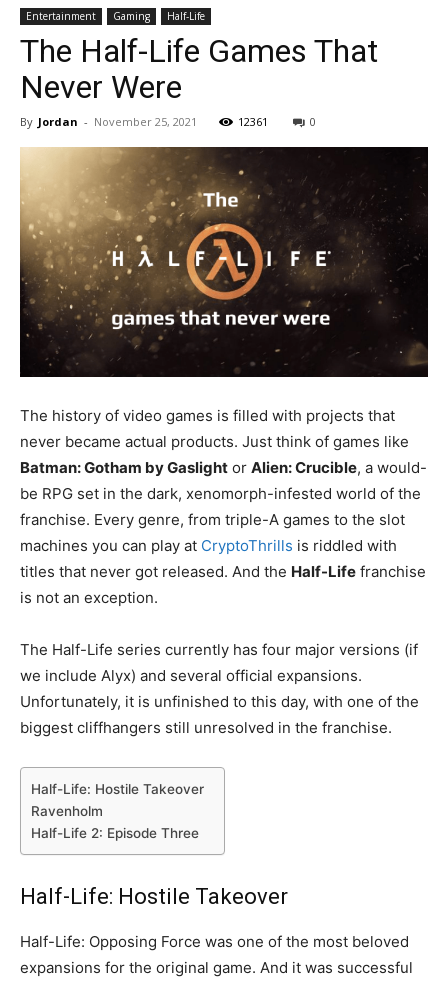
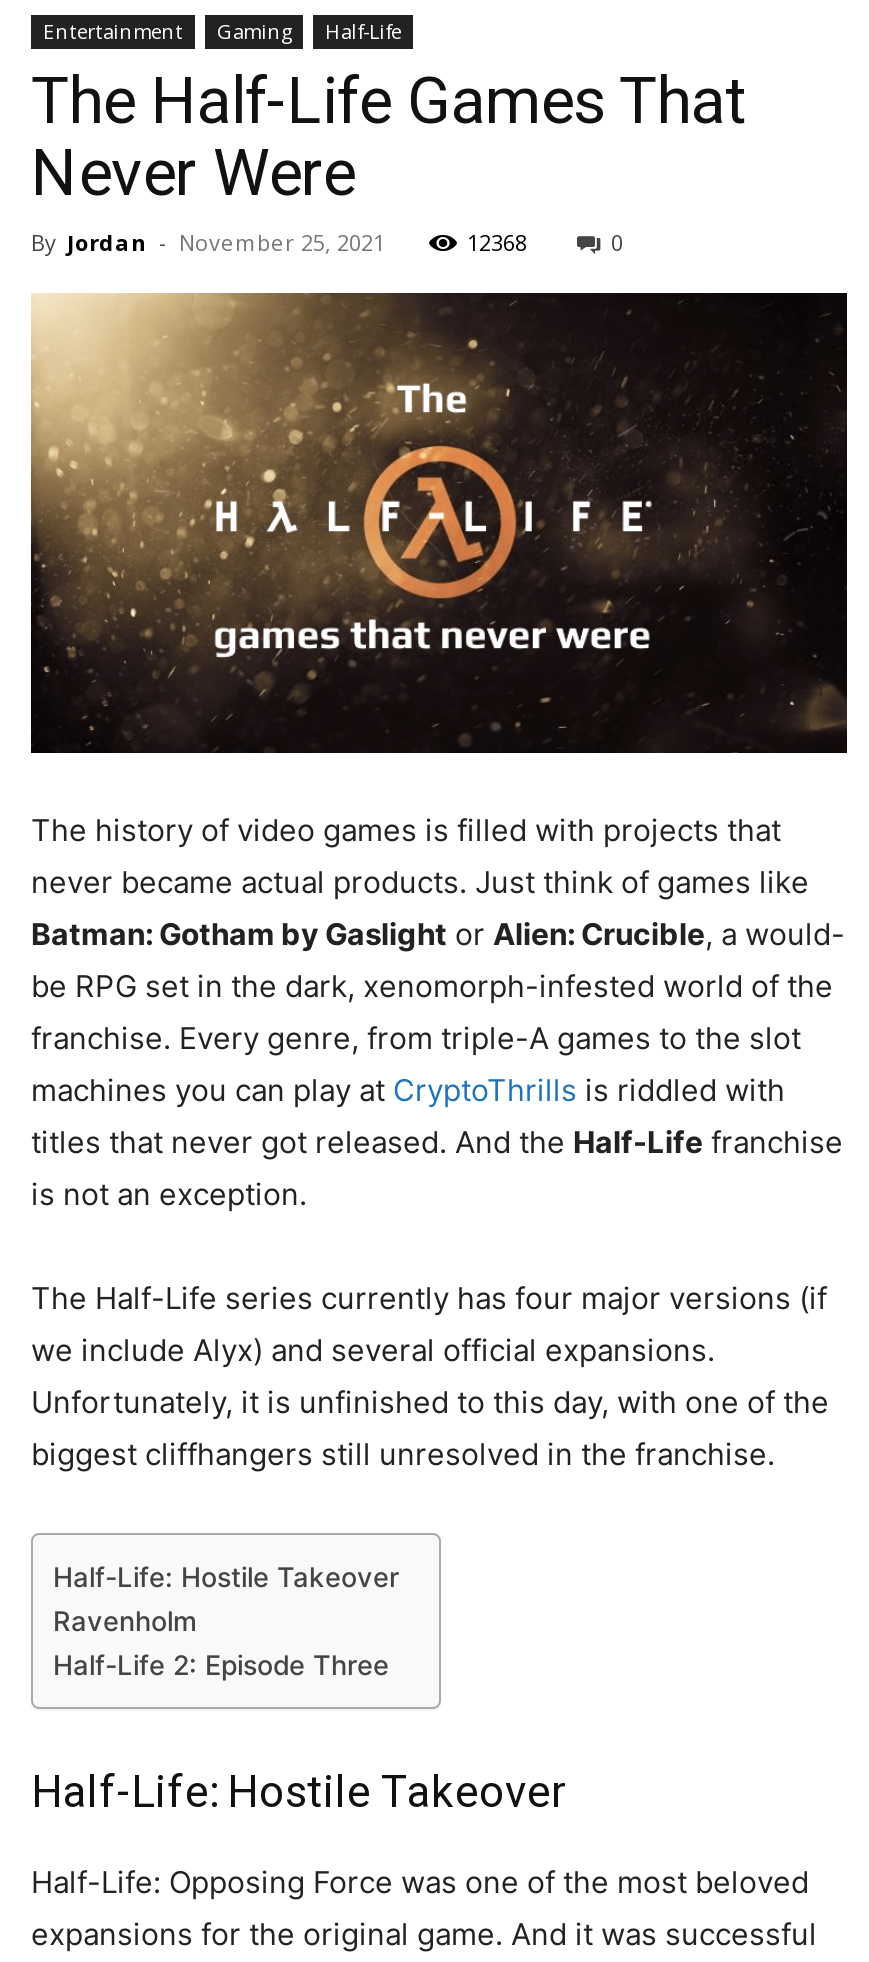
[238,114,268,129] 12361 -> [467,227,527,257] 12368

